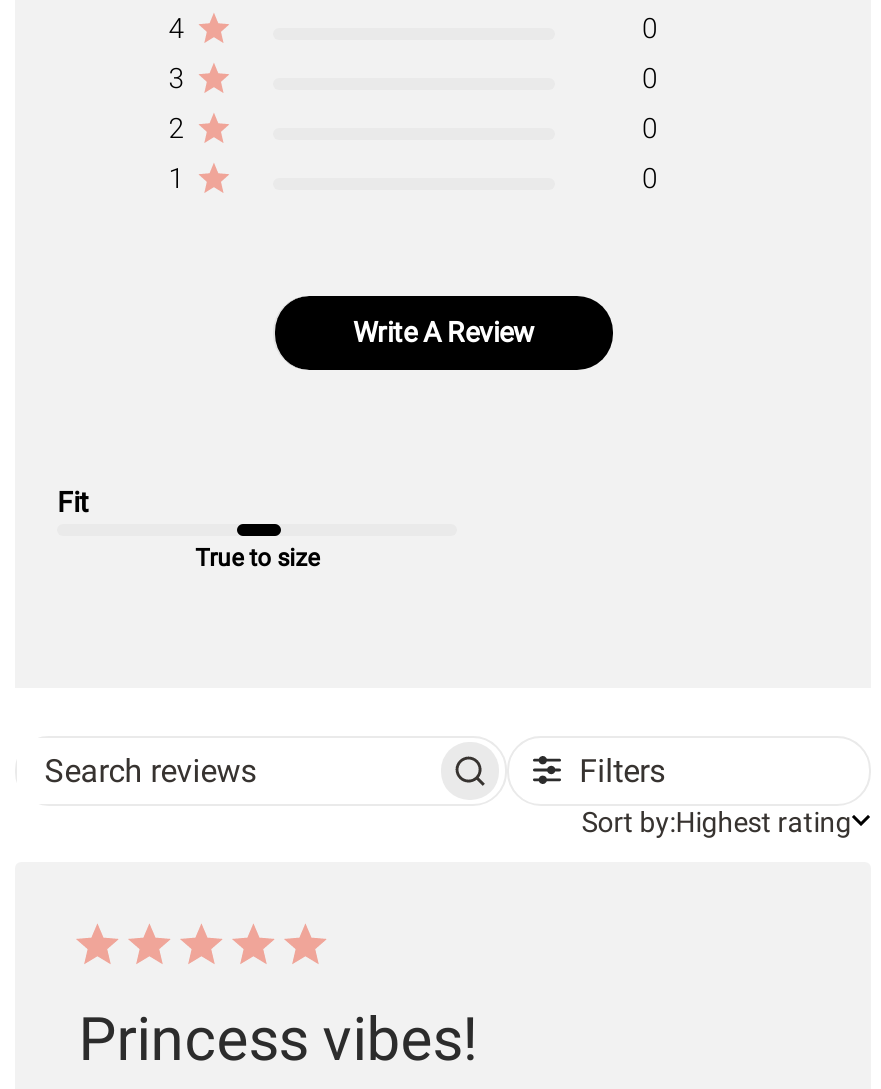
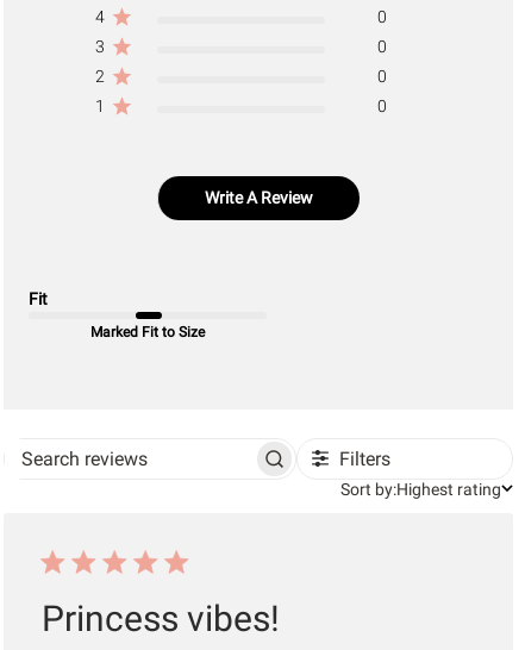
[195,543,319,571] True to size -> [91,323,205,340] Marked Fit to Size

